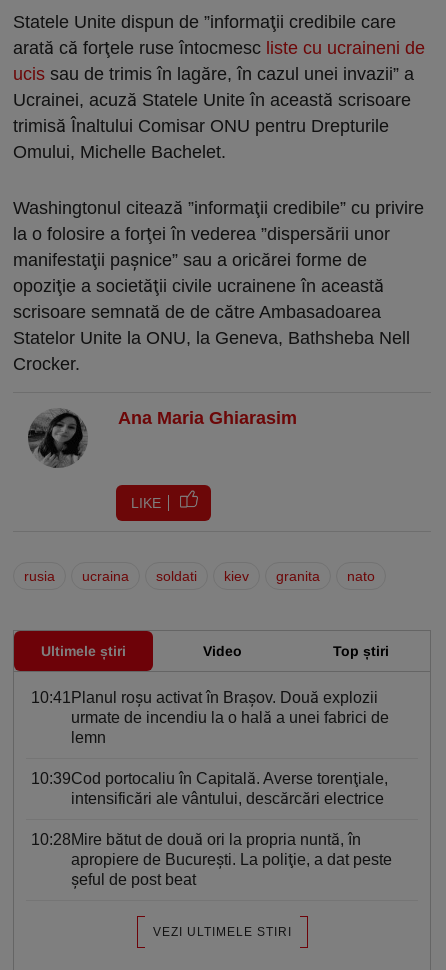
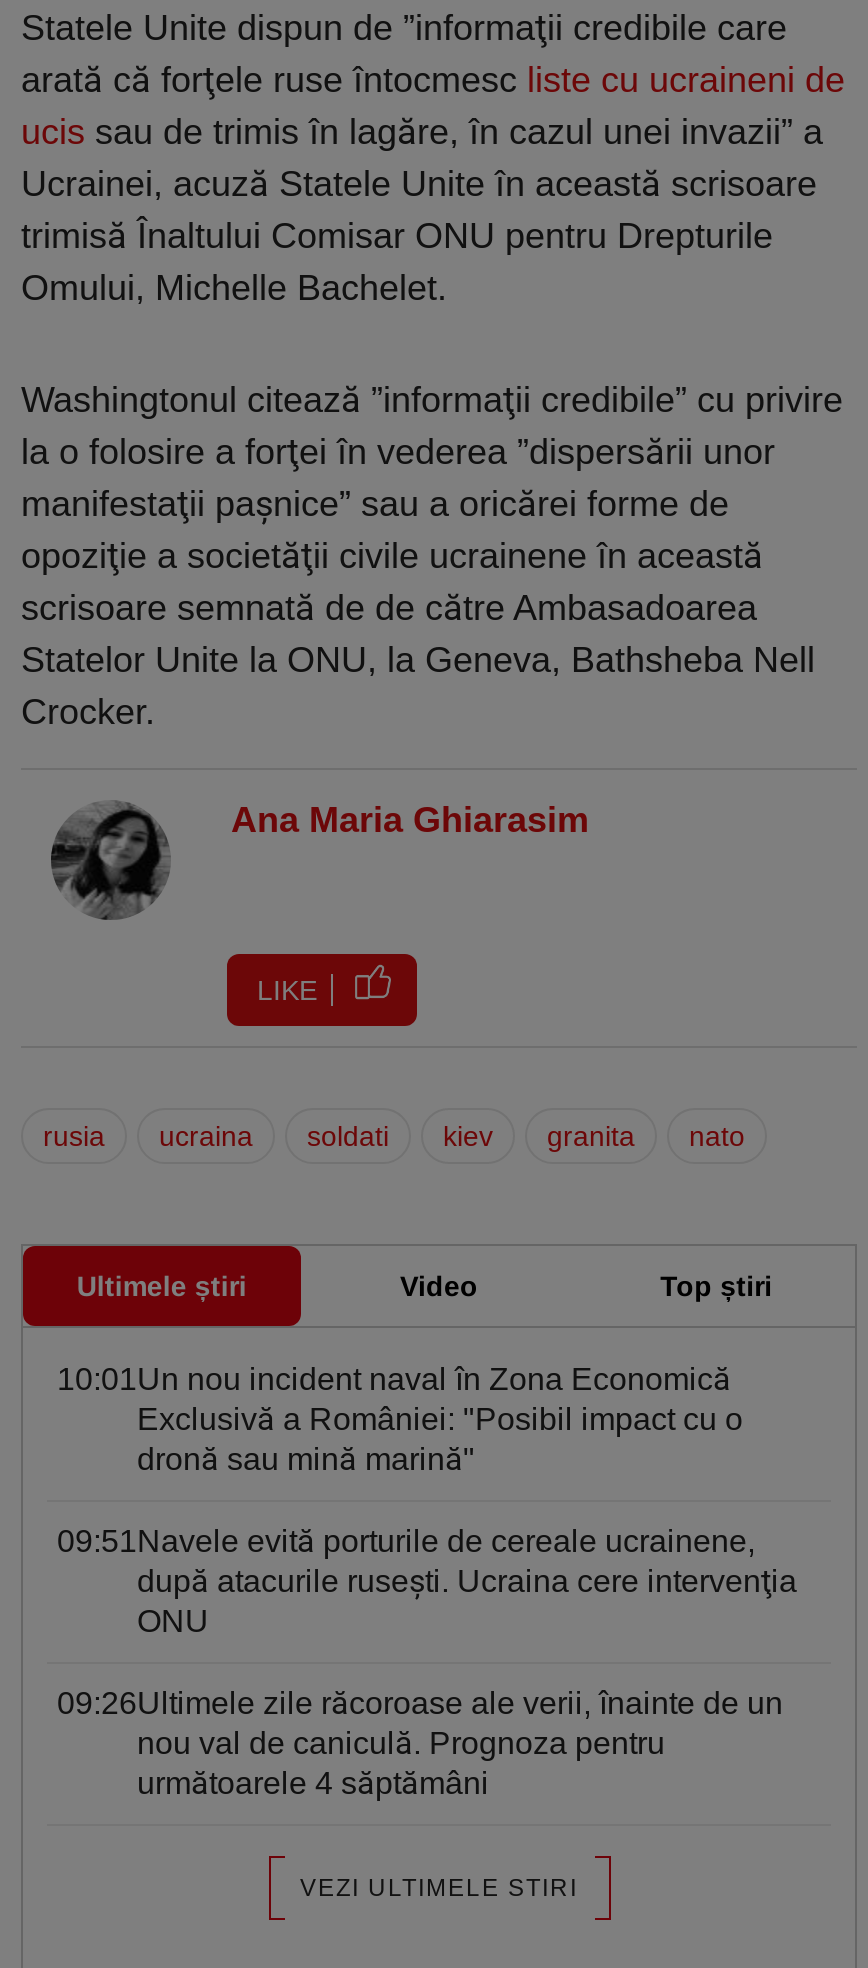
[31,689,389,746] 10:41Planul roşu activat în Braşov. Două explozii | urmate de incendiu la o hală a unei fabrici de | lemn -> [57,1362,743,1476] 10:01Un nou incident naval în Zona Economică | Exclusivă a României: "Posibil impact cu o | dronă sau mină marină"
[31,770,388,807] 10:39Cod portocaliu în Capitală. Averse torenţiale, | intensificări ale vântului, descărcări electrice -> [57,1524,797,1638] 09:51Navele evită porturile de cereale ucrainene, | după atacurile ruseşti. Ucraina cere intervenţia | ONU
[31,831,392,888] 10:28Mire bătut de două ori la propria nuntă, în | apropiere de Bucureşti. La poliţie, a dat peste | şeful de post beat -> [57,1686,783,1800] 09:26Ultimele zile răcoroase ale verii, înainte de un | nou val de caniculă. Prognoza pentru | următoarele 4 săptămâni

